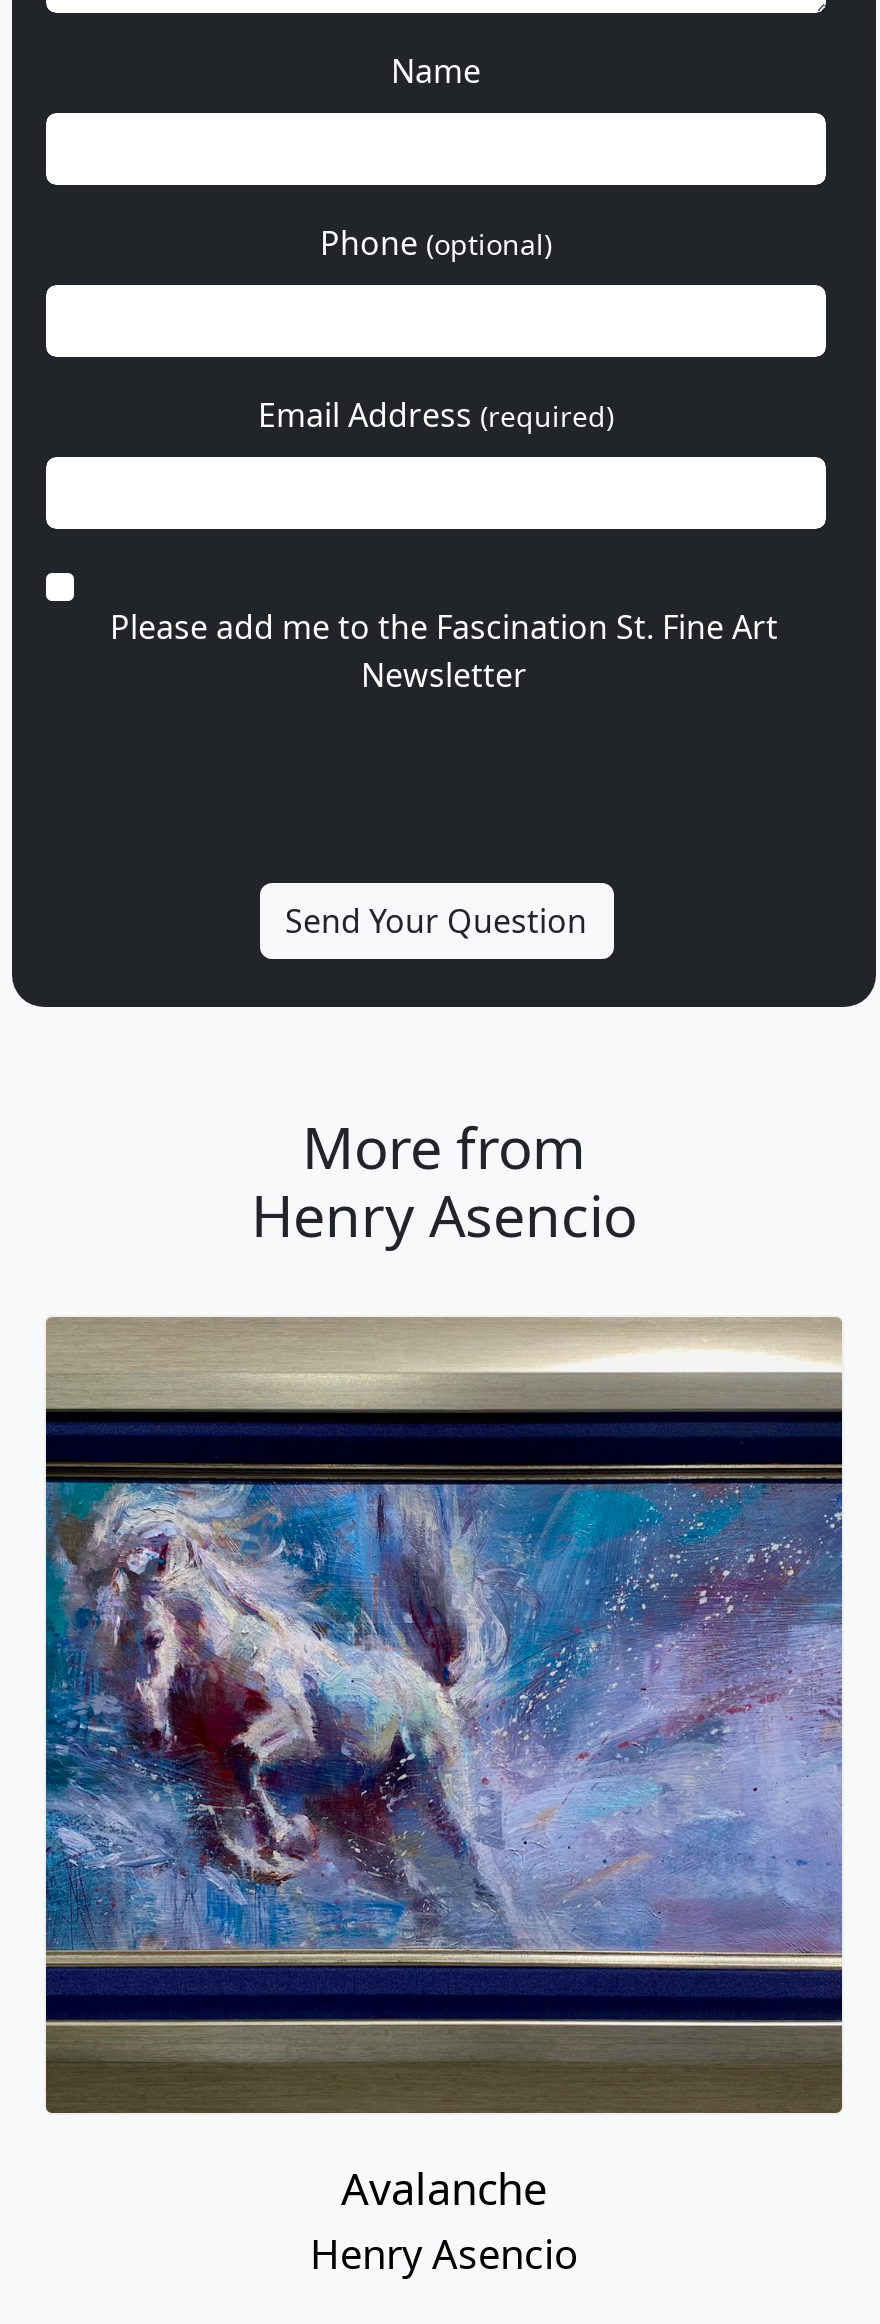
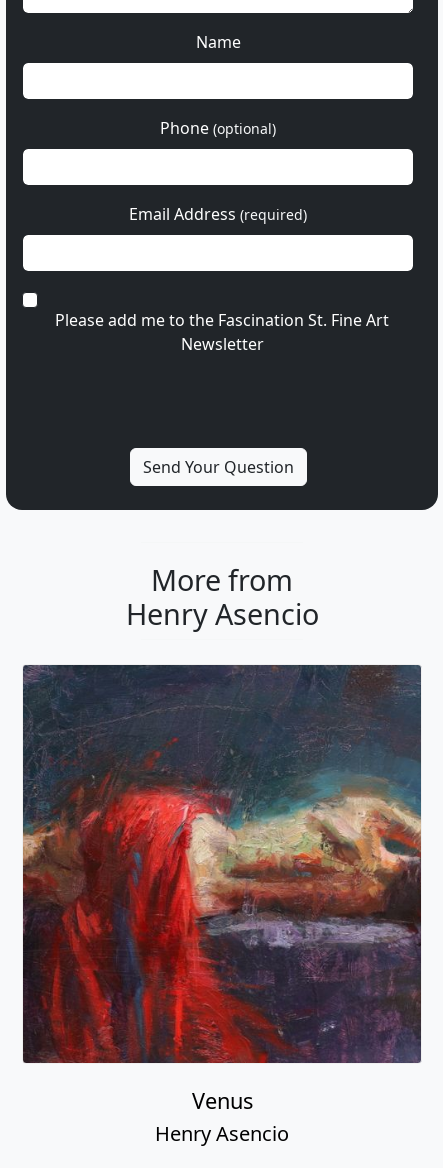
[44,1317,844,2217] [image] | Avalanche -> [22,664,422,1115] [image] | Venus

